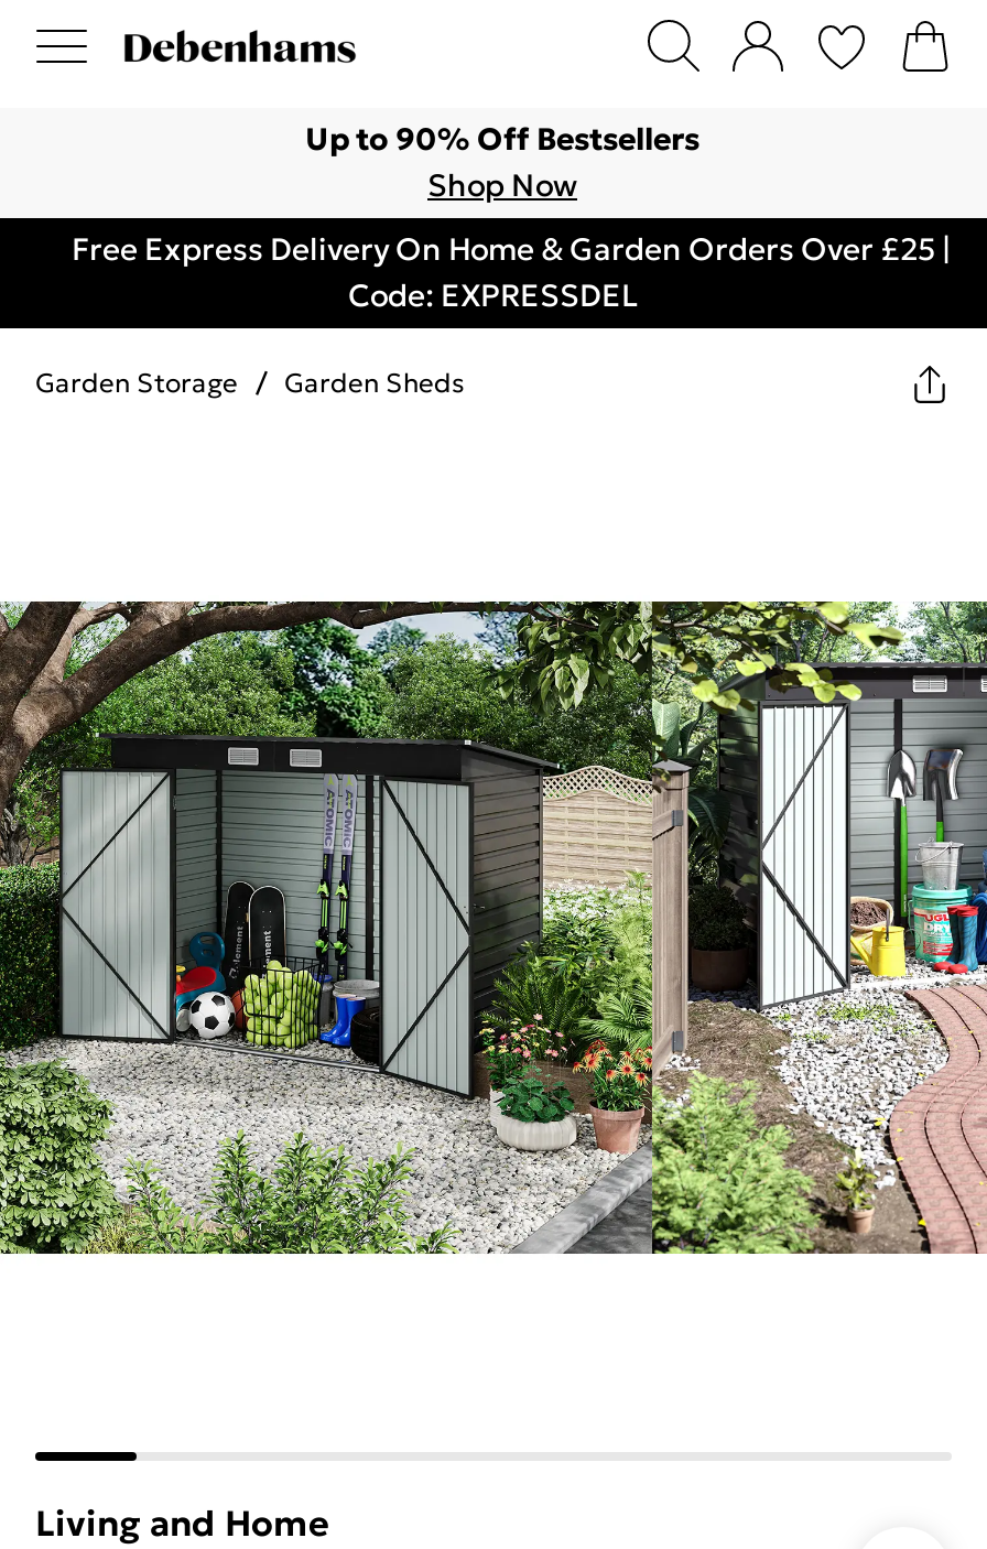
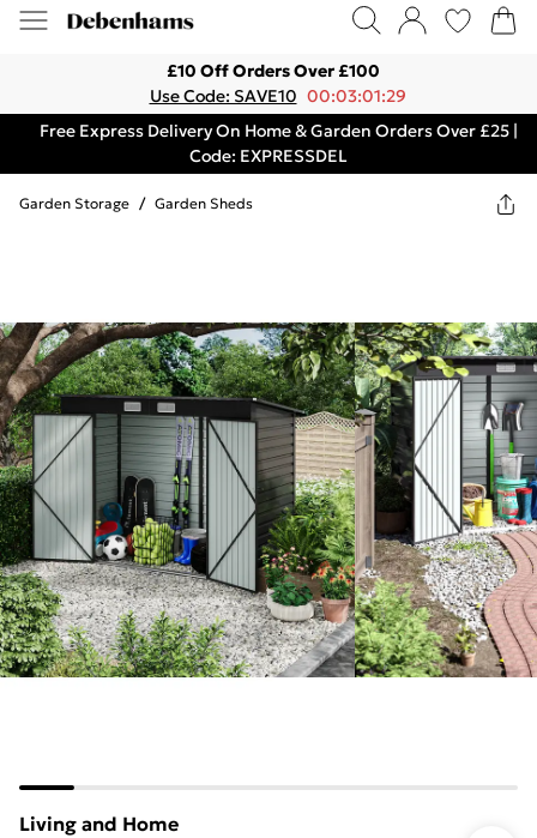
[305,119,699,205] Up to 90% Off Bestsellers | Shop Now -> [149,60,406,107] £10 Off Orders Over £100 | Use Code: SAVE10 00:03:01:29

